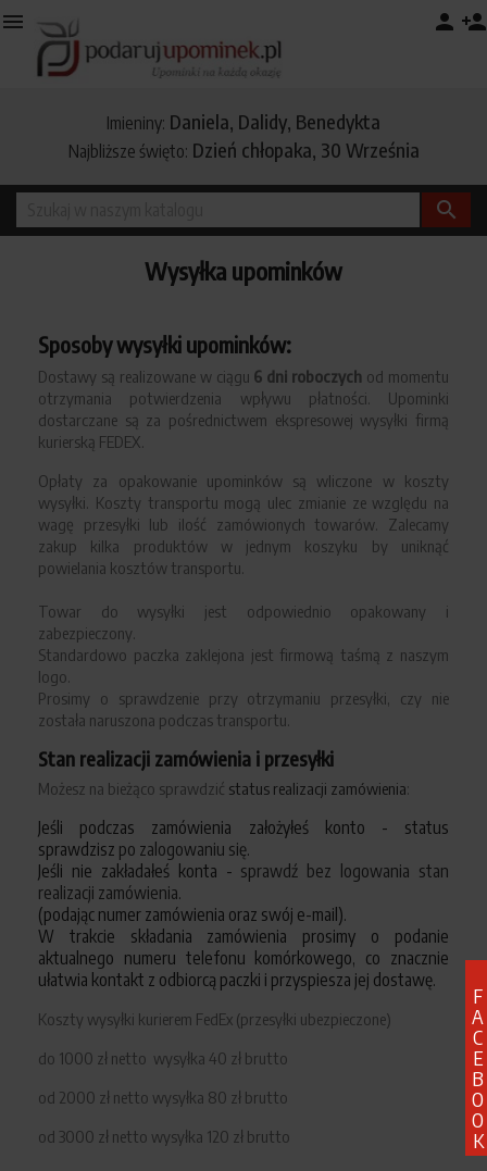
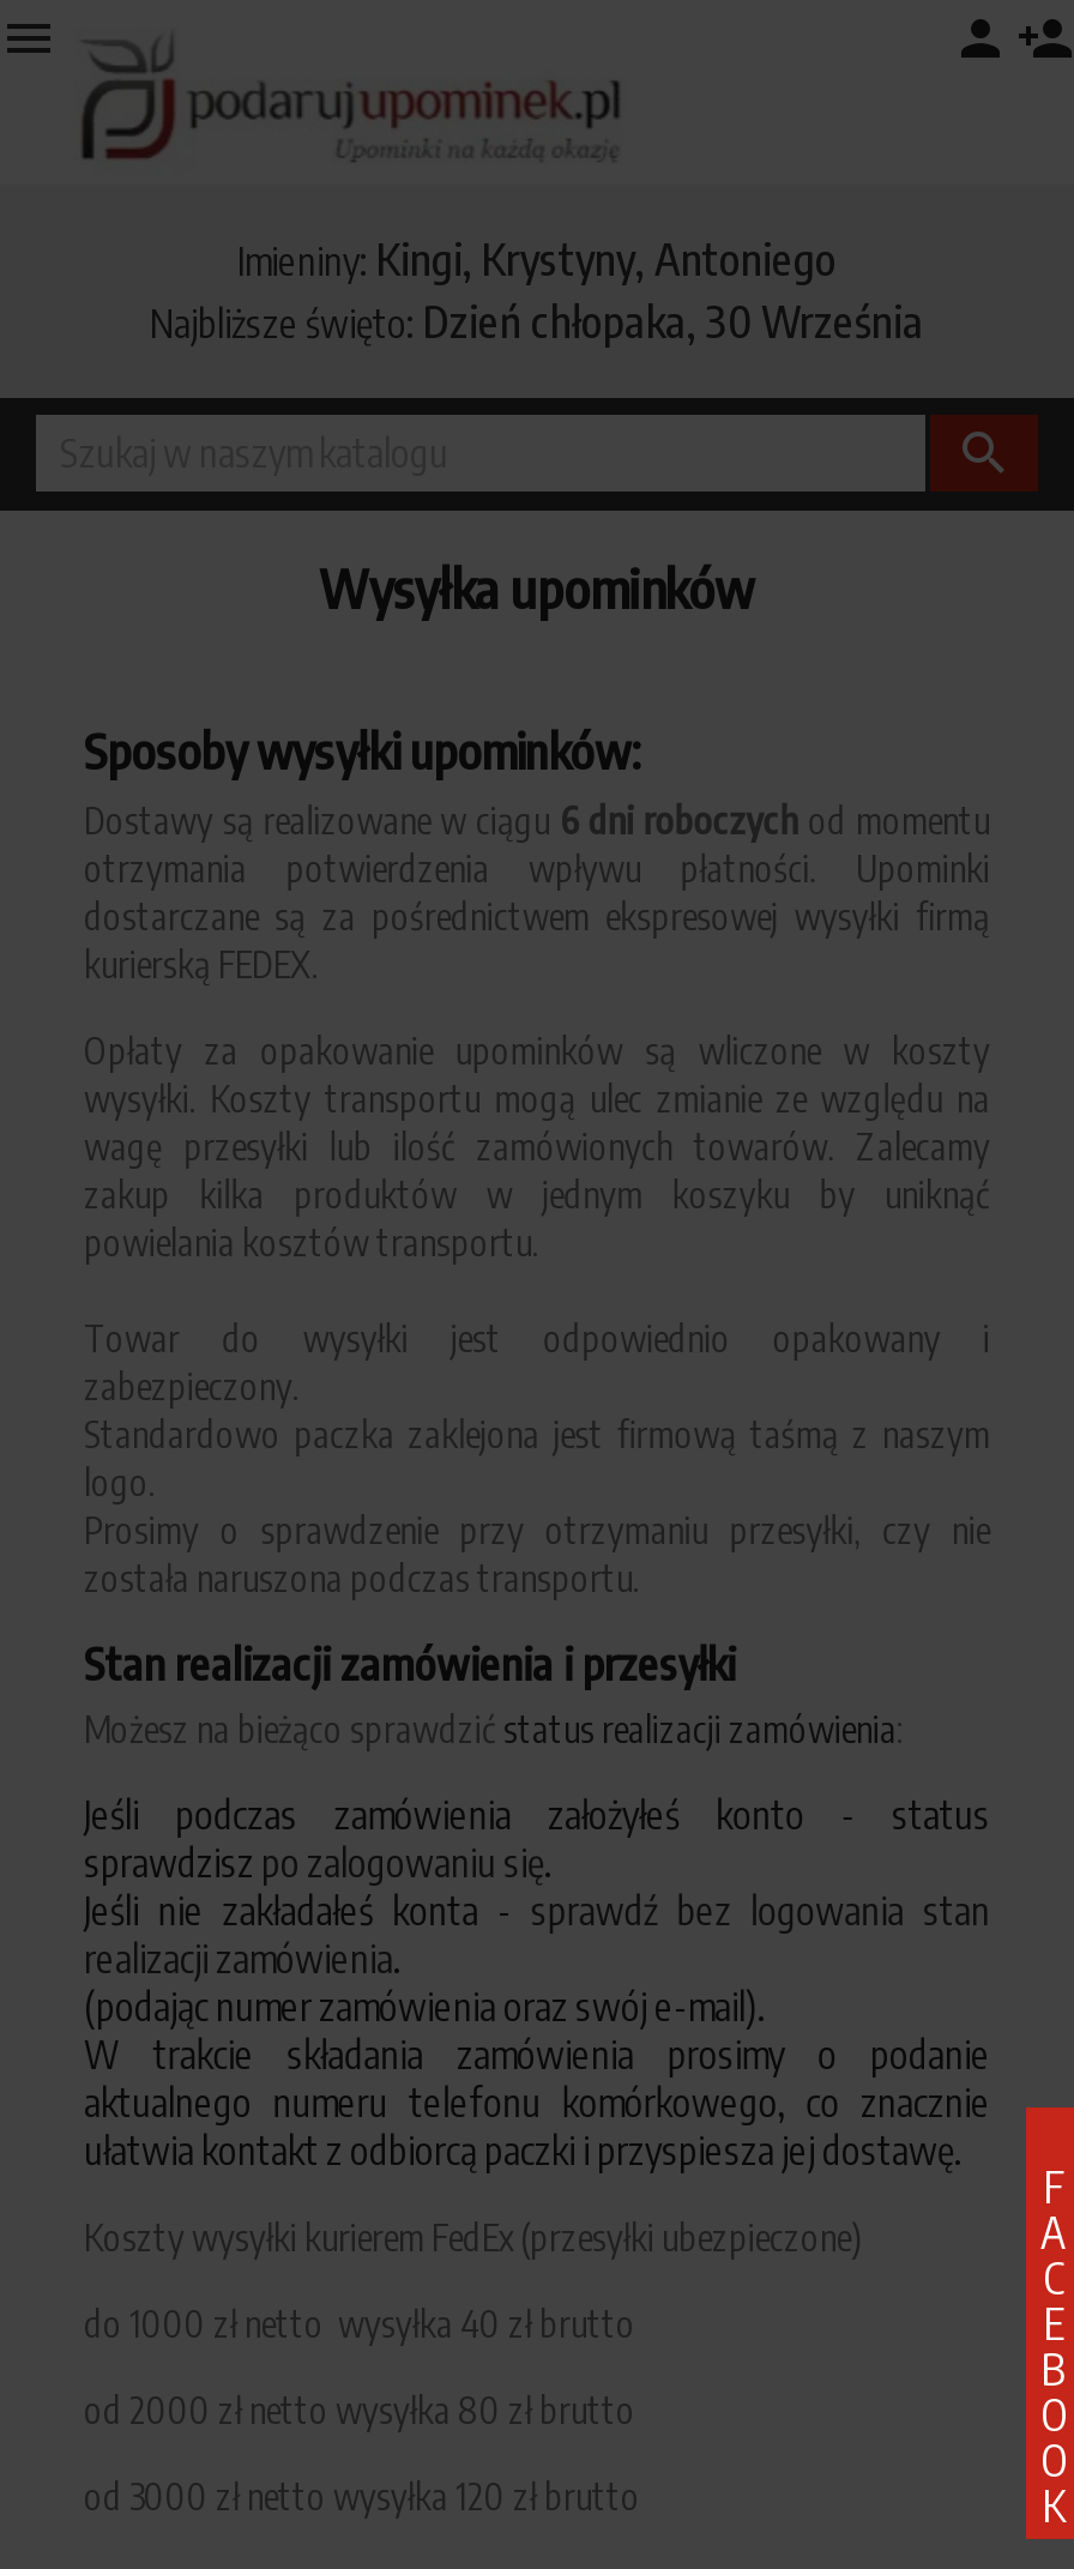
[107,108,380,133] Imieniny: Daniela, Dalidy, Benedykta -> [237,229,837,285] Imieniny: Kingi, Krystyny, Antoniego

